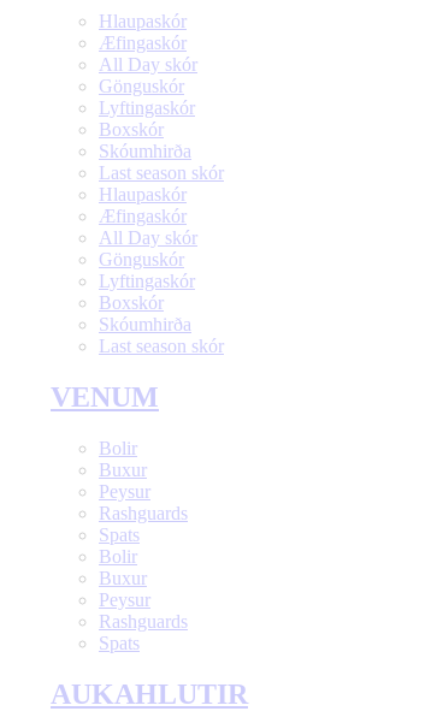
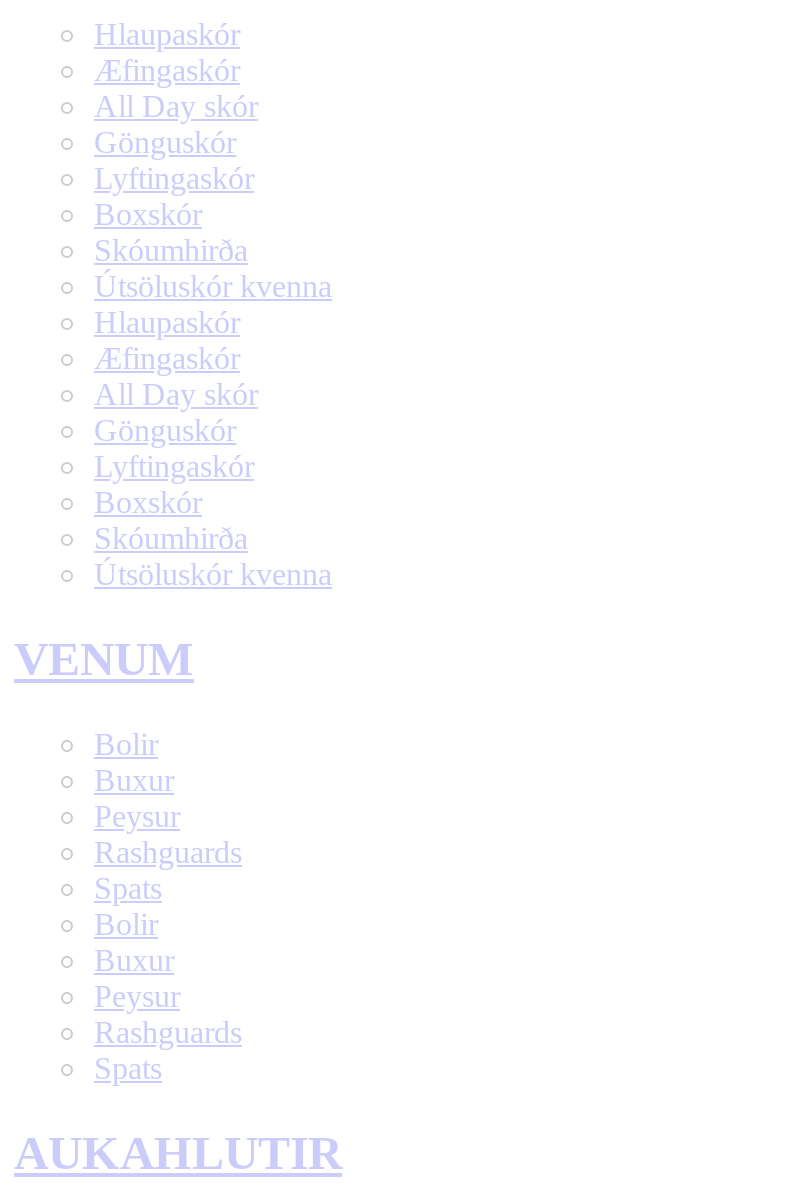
[99,163,224,183] Last season skór -> [94,270,332,304] Útsöluskór kvenna
[99,336,224,356] Last season skór -> [94,558,332,592] Útsöluskór kvenna

